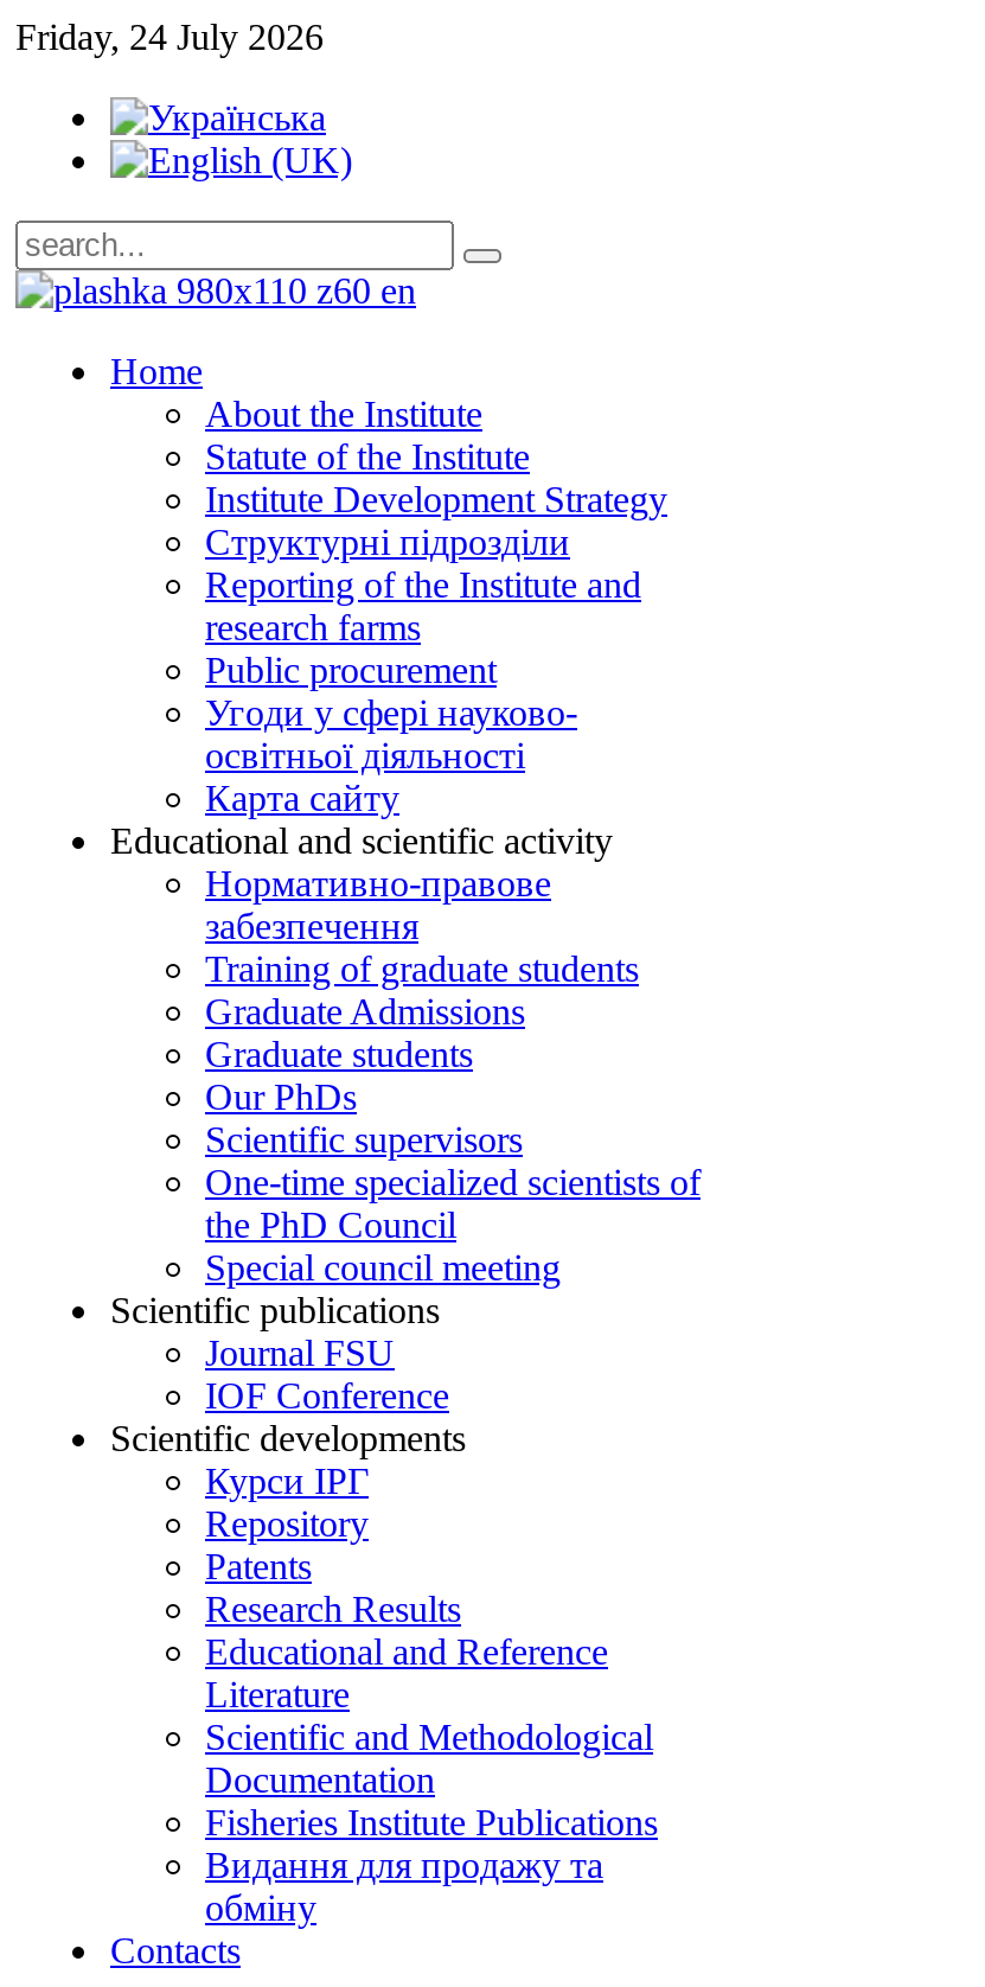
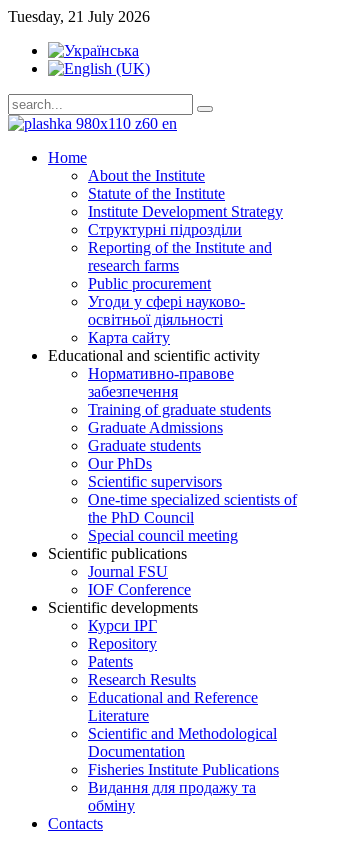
[15,17,324,57] Friday, 24 July 2026 -> [8,8,150,25] Tuesday, 21 July 2026

